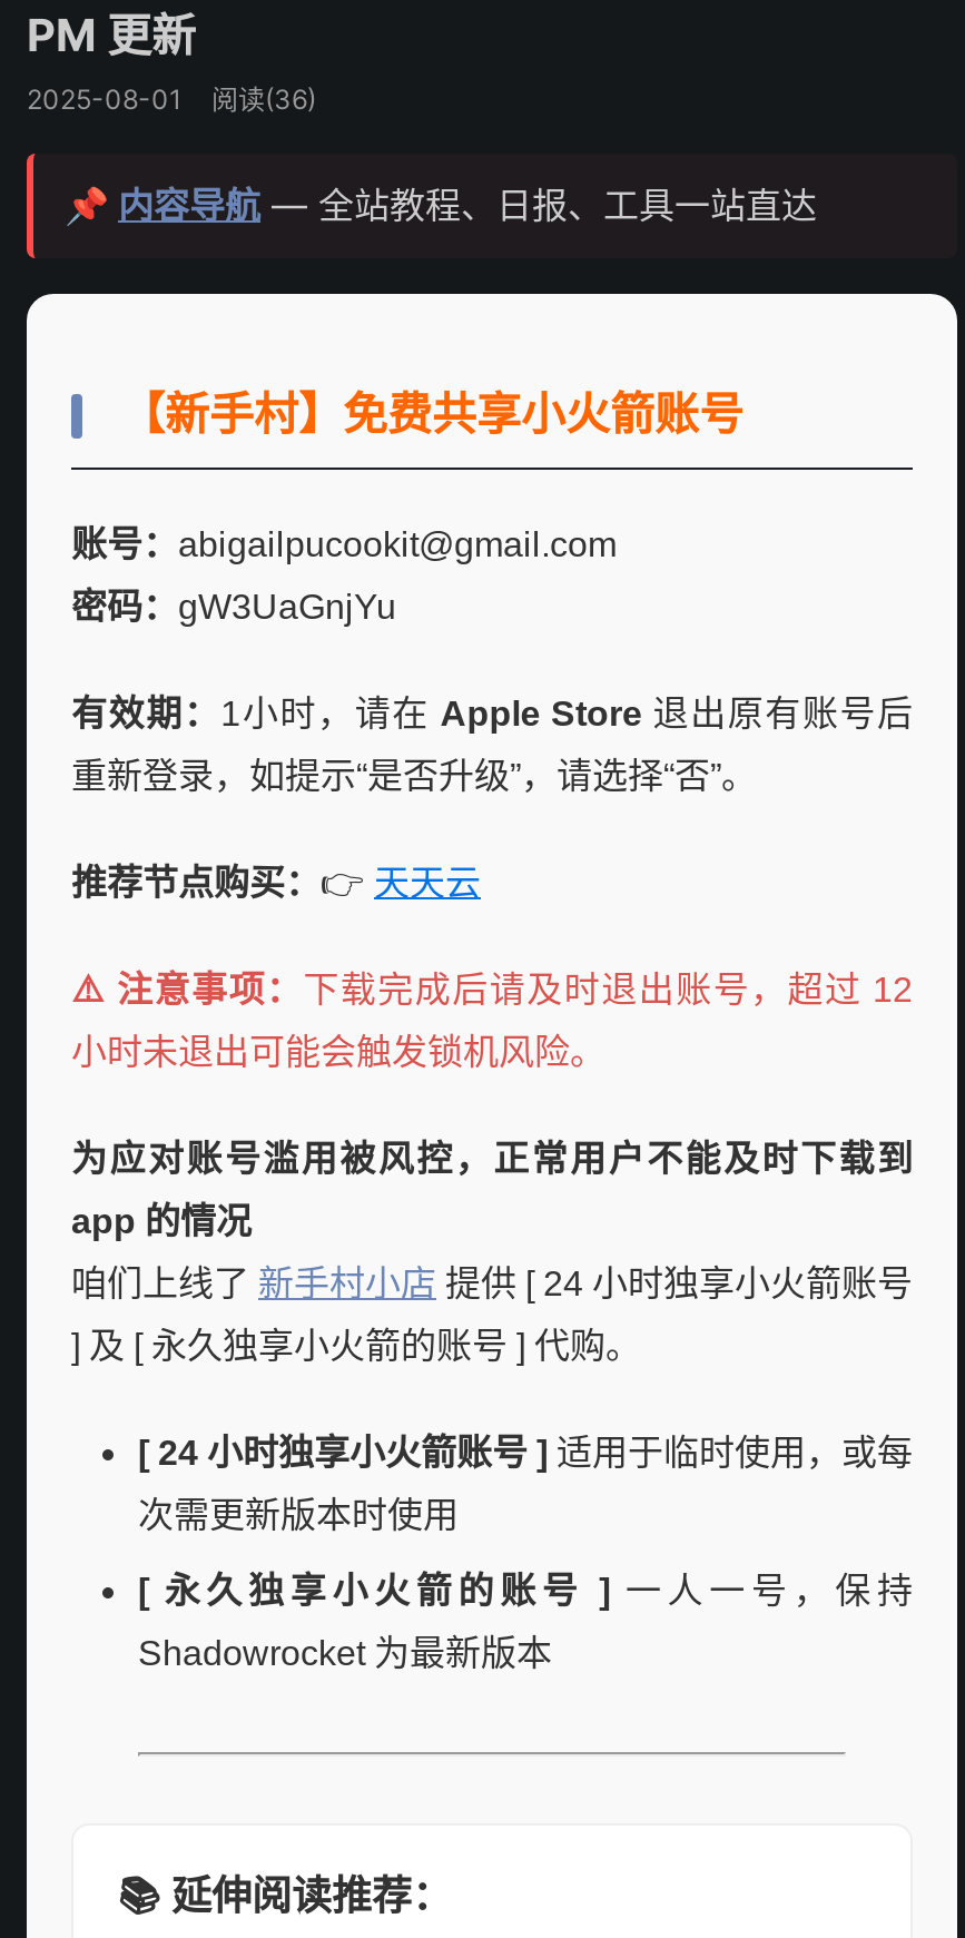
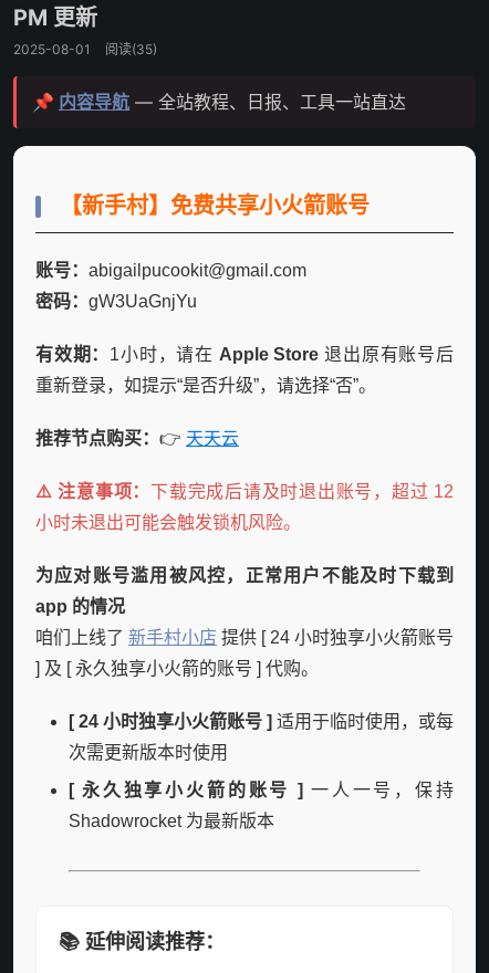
[27,82,316,116] 2025-08-01 阅读(36) -> [13,41,157,57] 2025-08-01 阅读(35)

